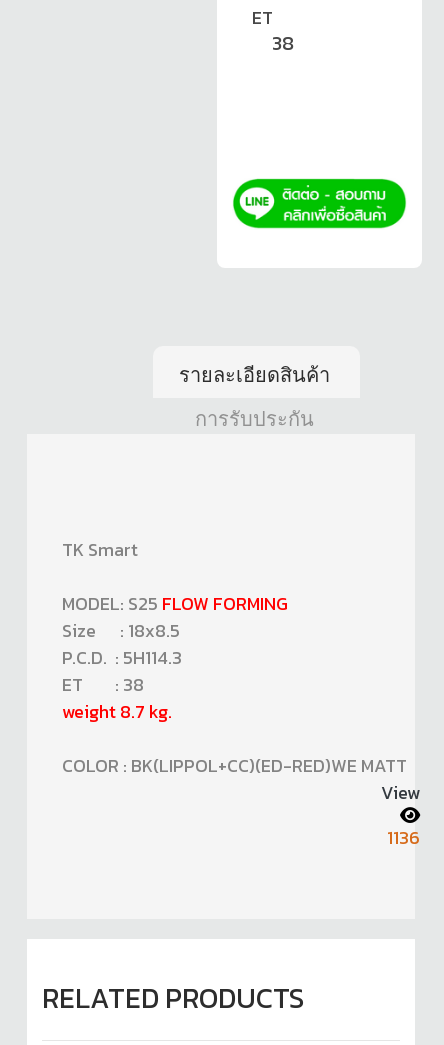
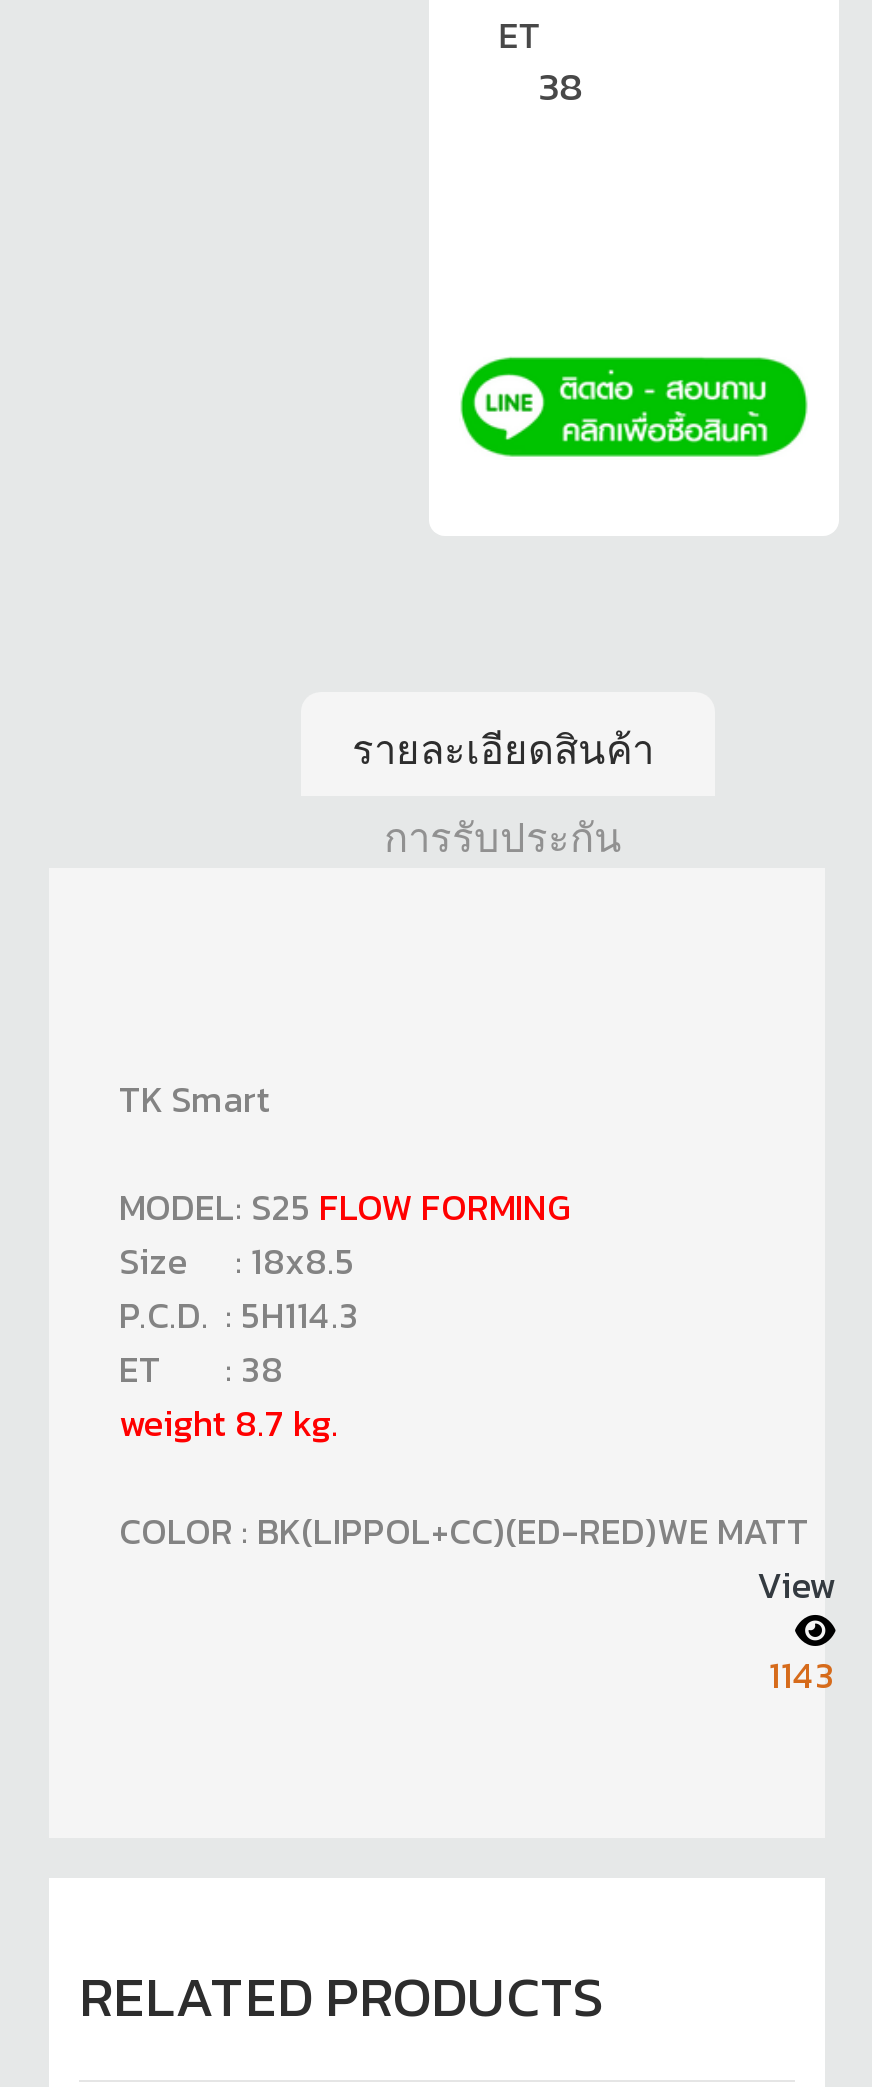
[387,824,420,851] 1136 -> [769,1649,835,1703] 1143

